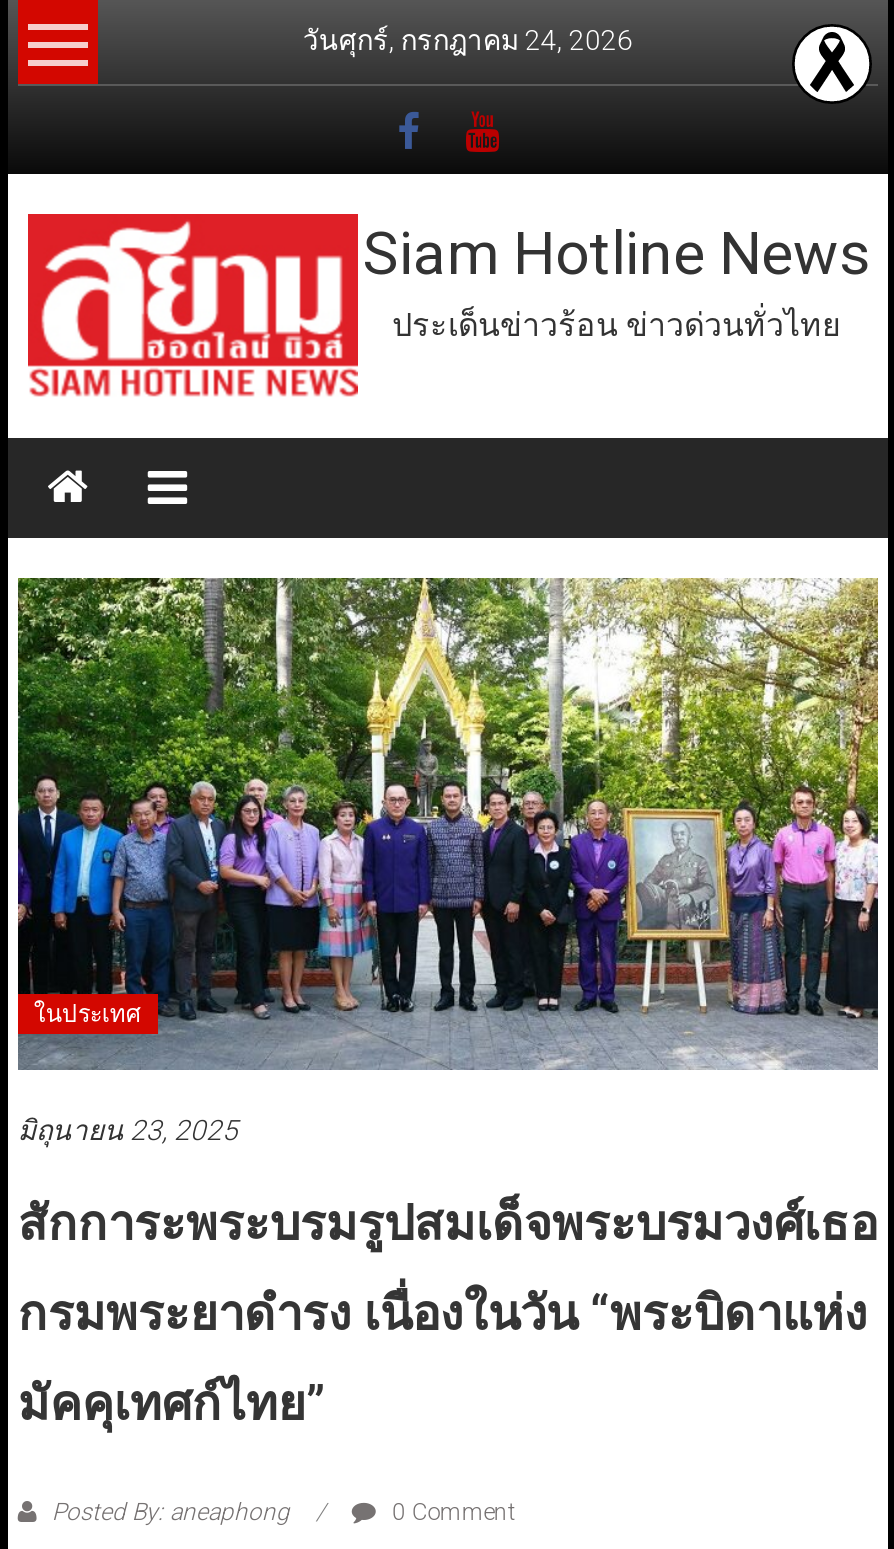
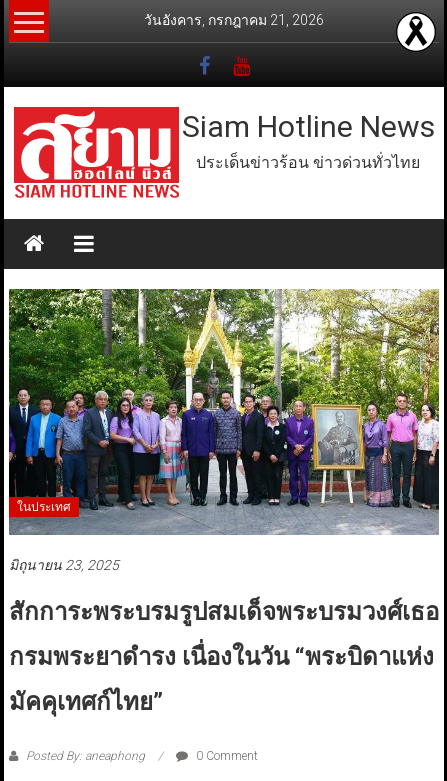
[303,24,633,56] วันศุกร์, กรกฎาคม 24, 2026 -> [144,12,324,28] วันอังคาร, กรกฎาคม 21, 2026

